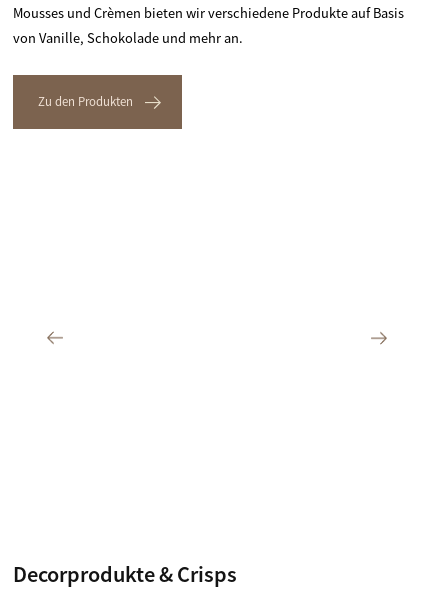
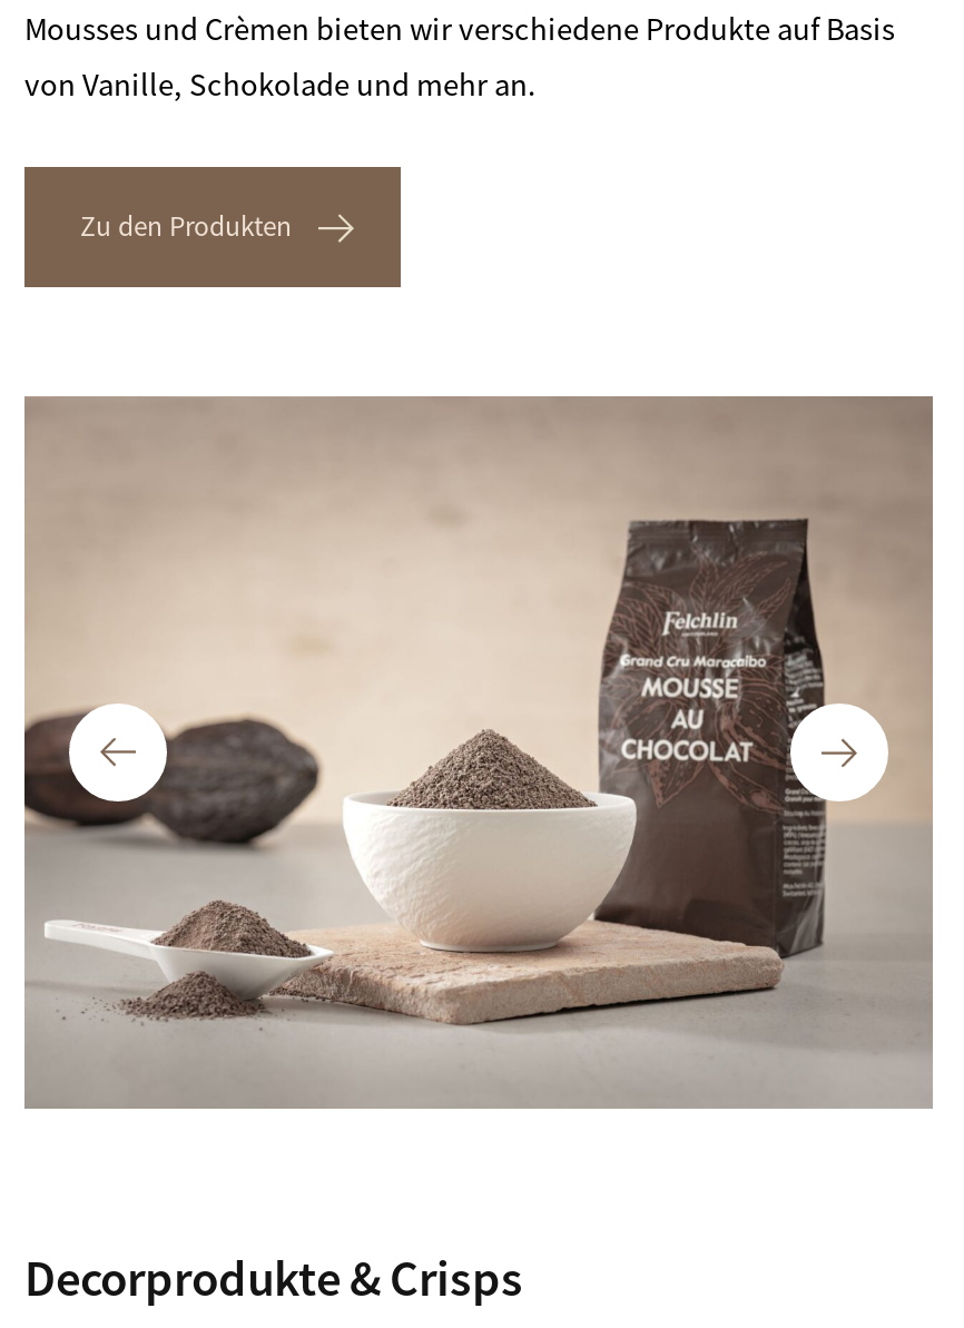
none -> [22,394,935,1111] [image]

